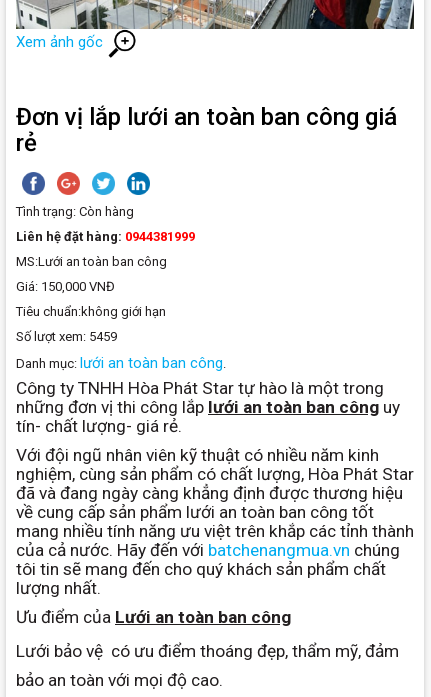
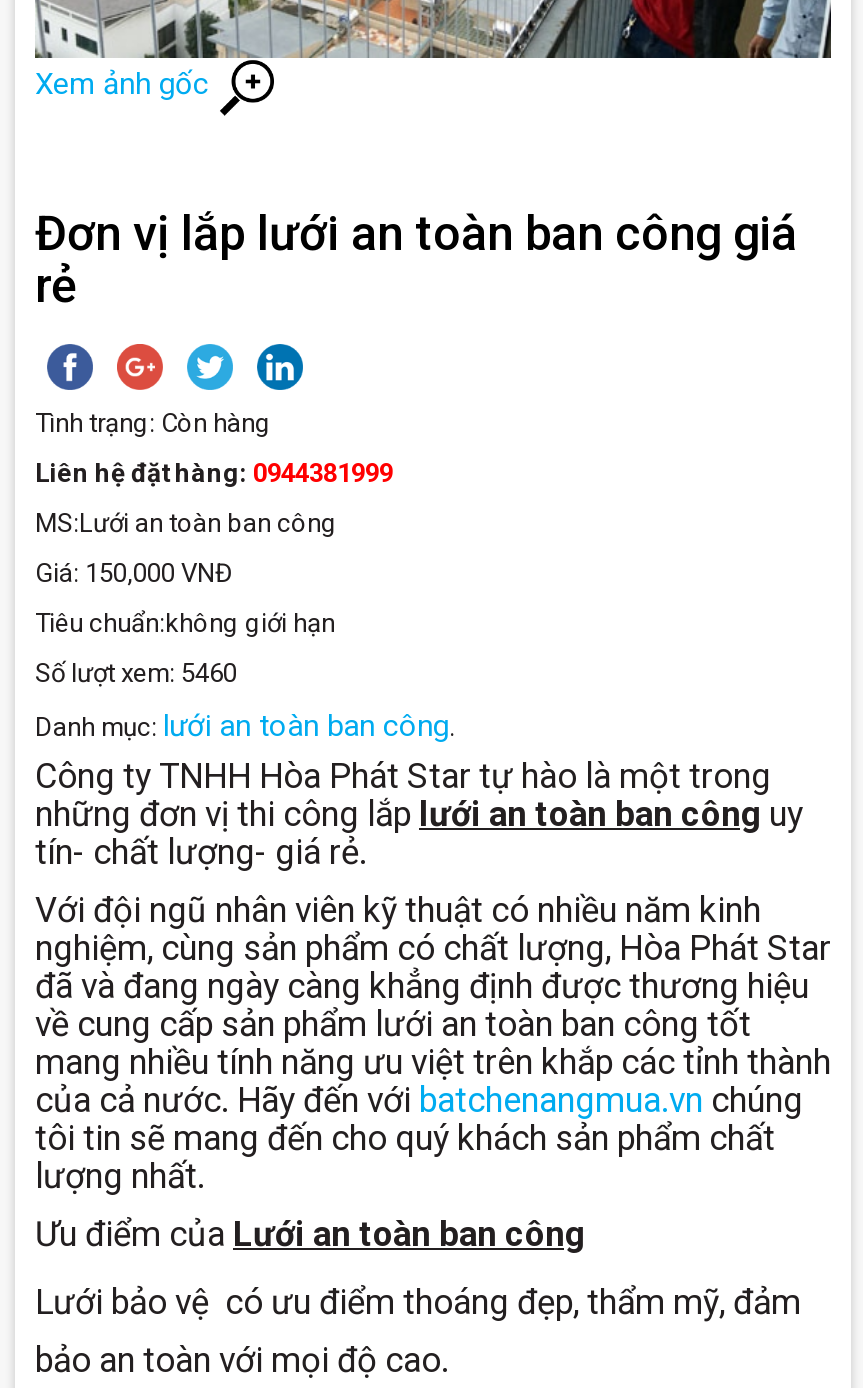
[16,328,117,343] Số lượt xem: 5459 -> [35,657,237,687] Số lượt xem: 5460

